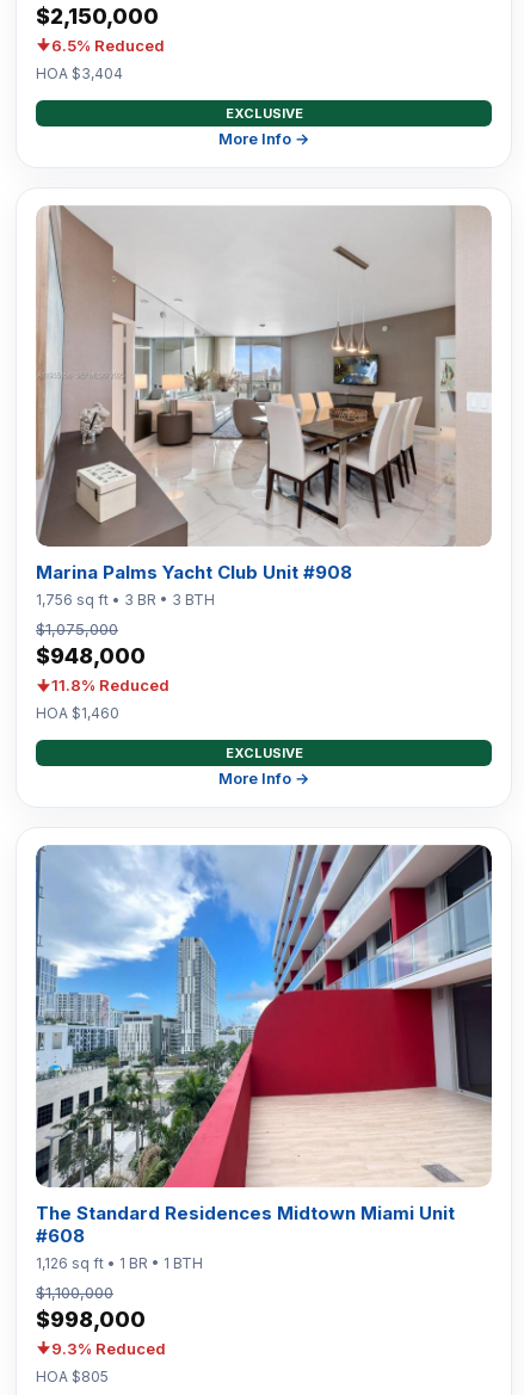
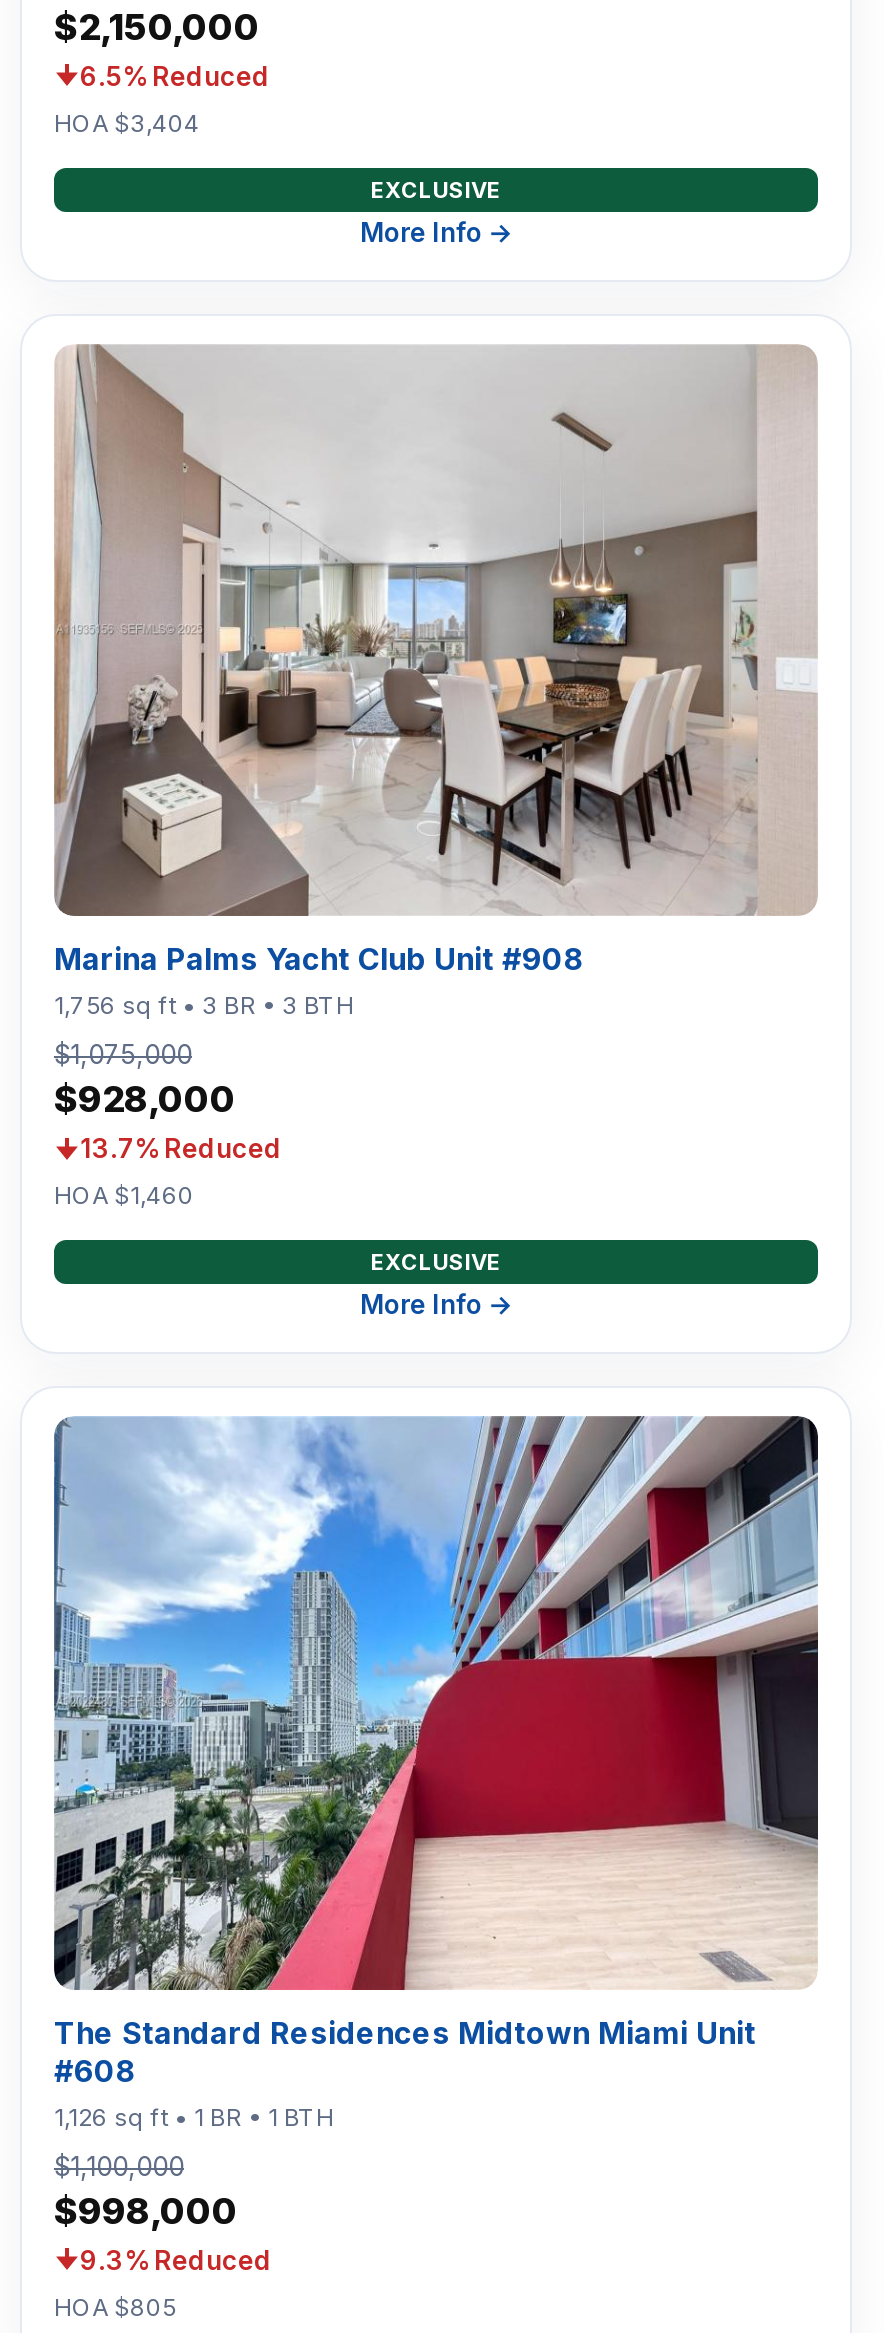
[36,643,146,668] $948,000 -> [54,1078,236,1120] $928,000
[51,675,169,695] 11.8% Reduced -> [80,1132,282,1164] 13.7% Reduced

